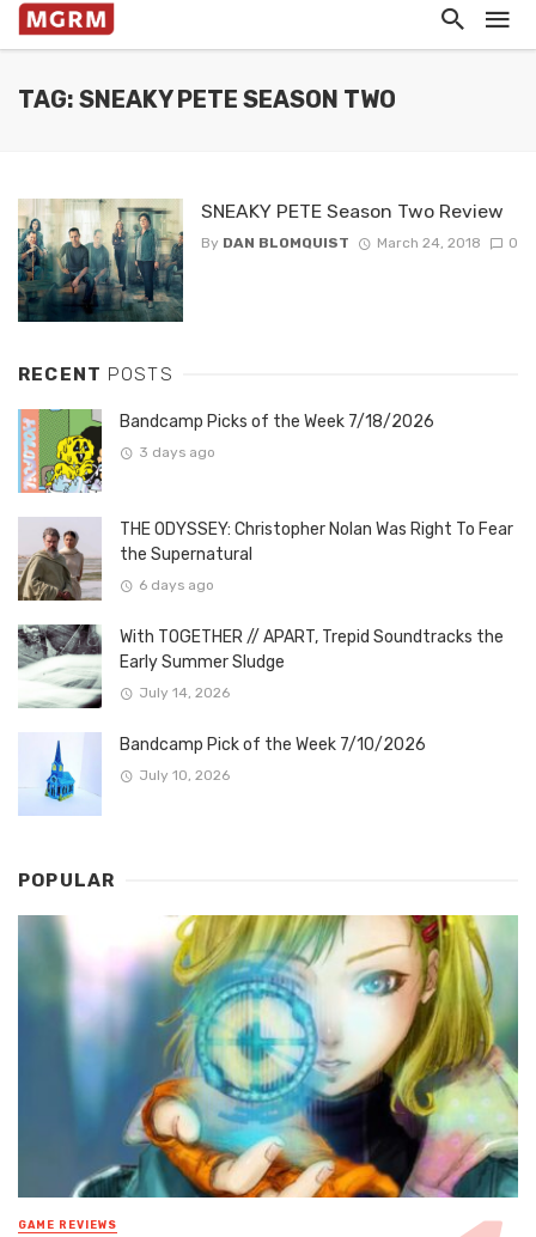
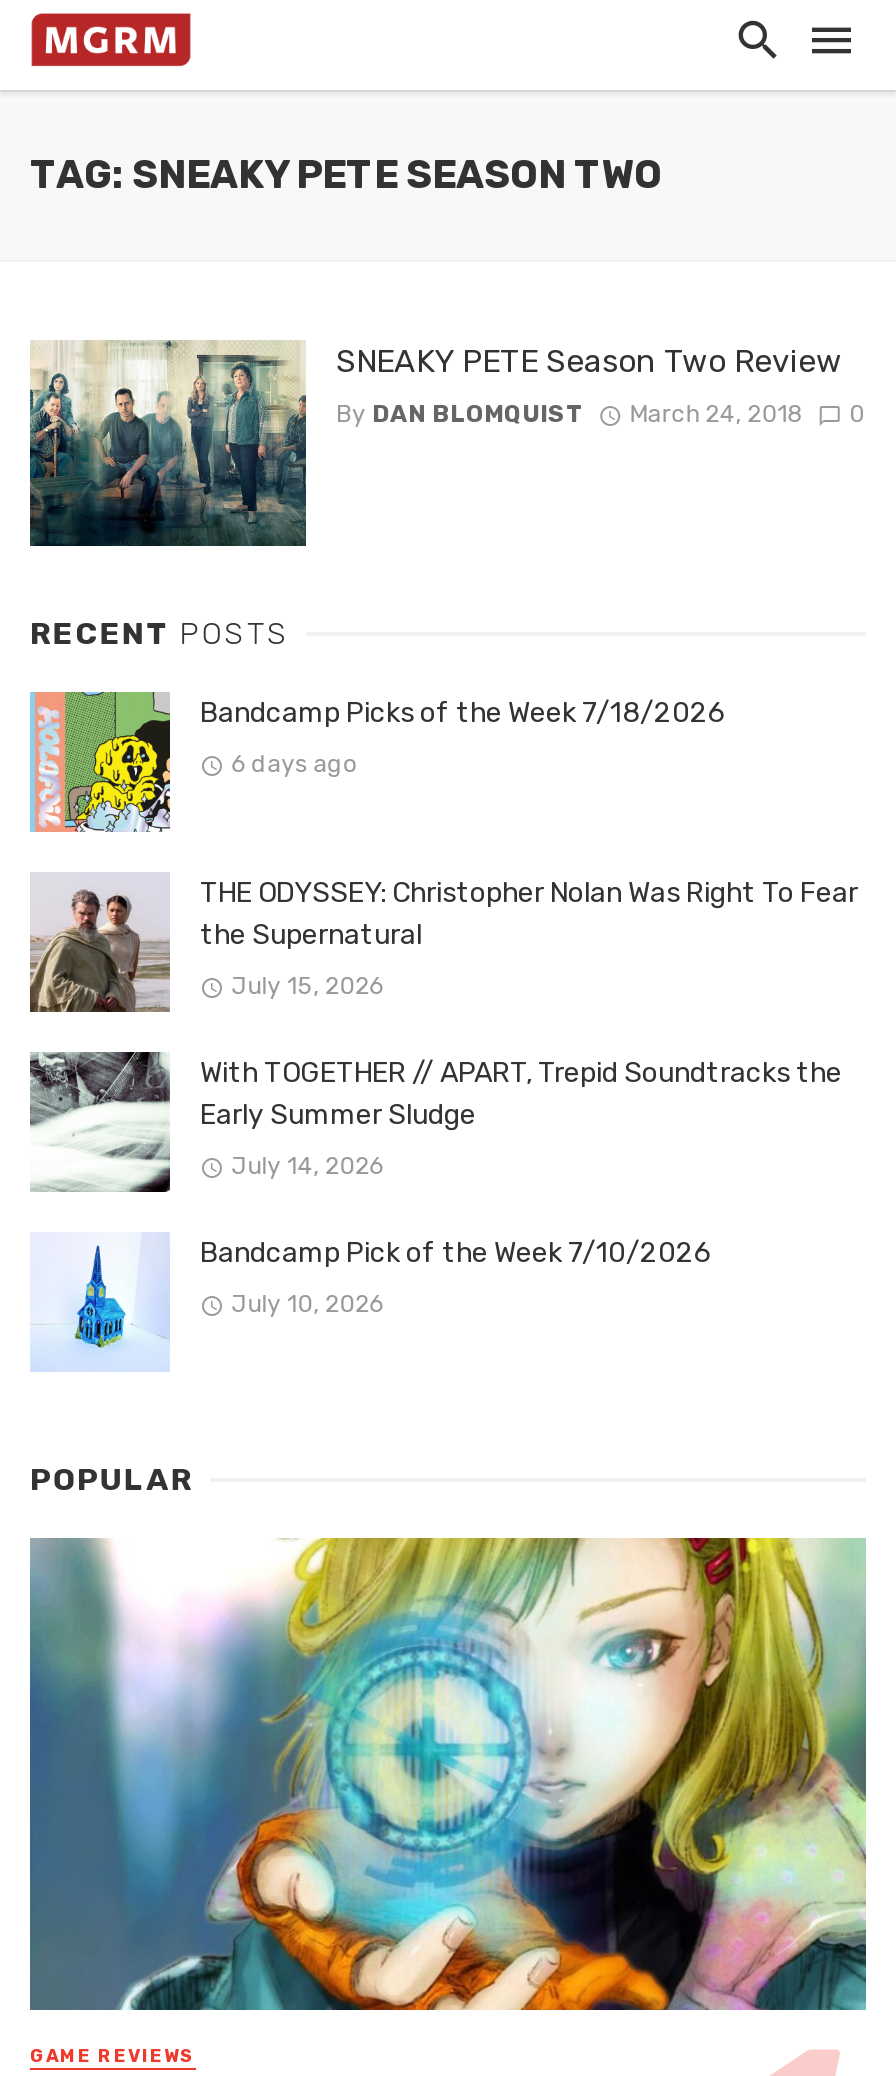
[138,444,215,461] 3 days ago -> [231,750,357,778] 6 days ago
[138,577,214,593] 6 days ago -> [231,972,383,1000] July 15, 2026

